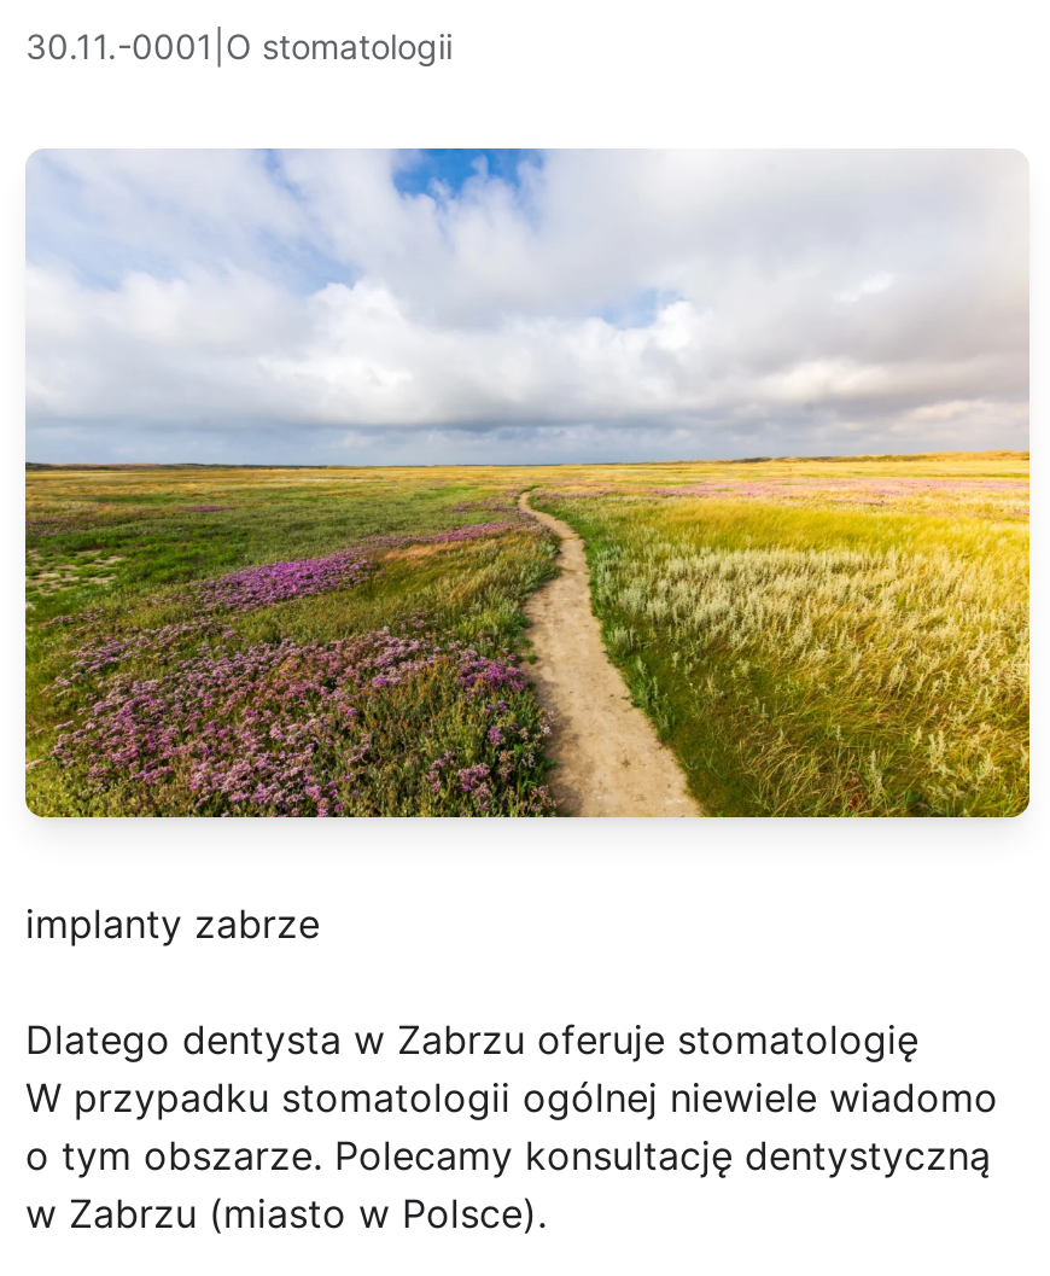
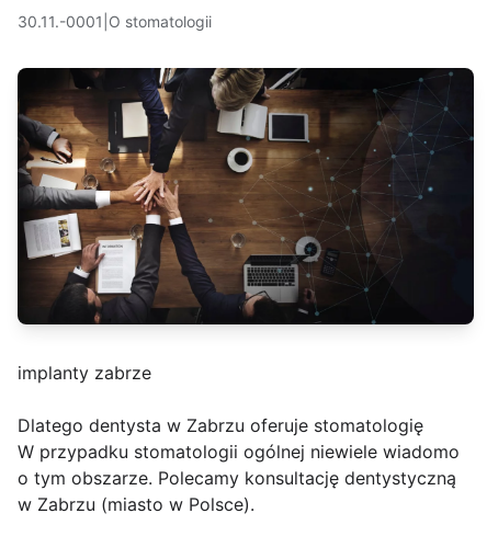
[23,146,1032,820] [image] -> [16,67,475,326] [image]

